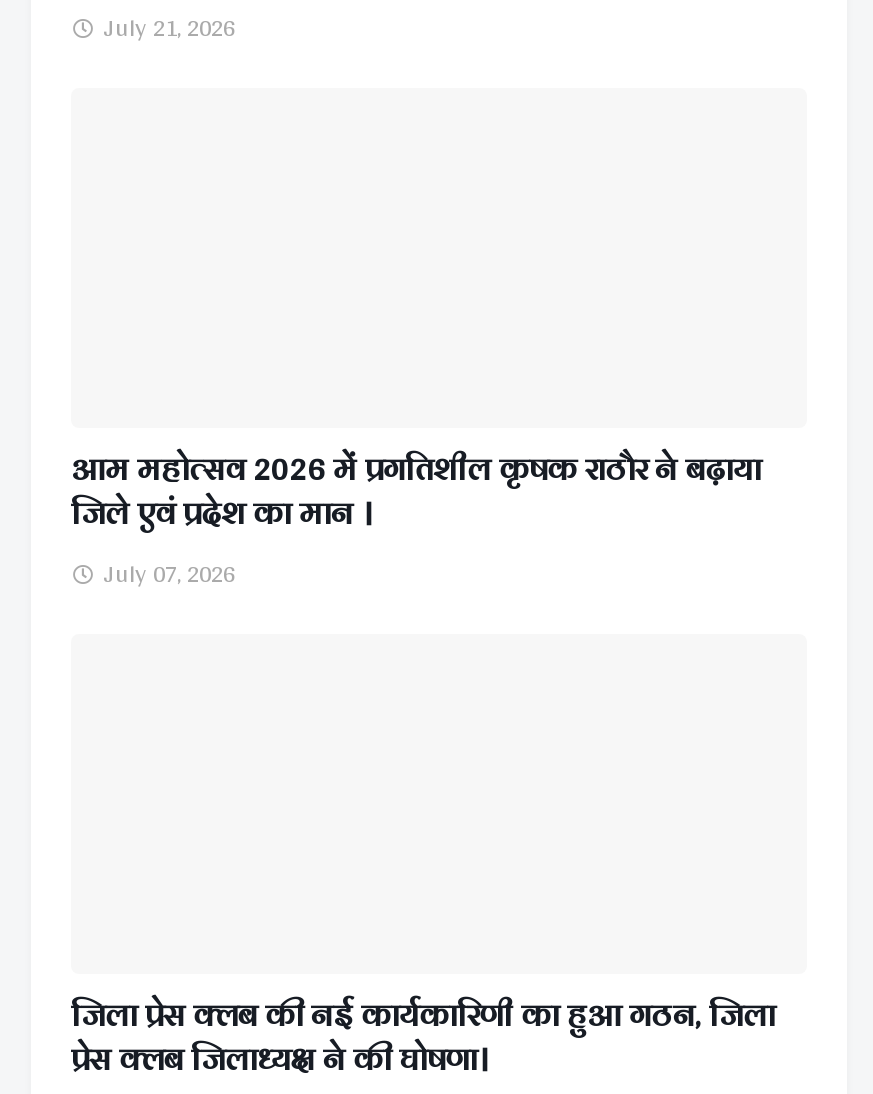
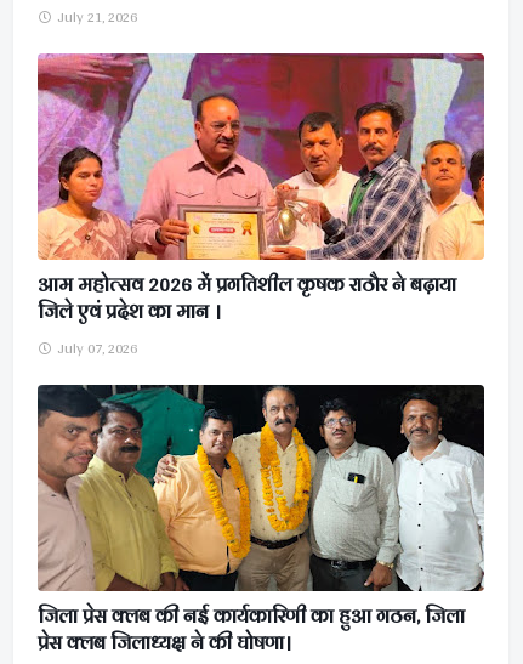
none -> [36,52,485,261] [image]
none -> [36,384,485,592] [image]

